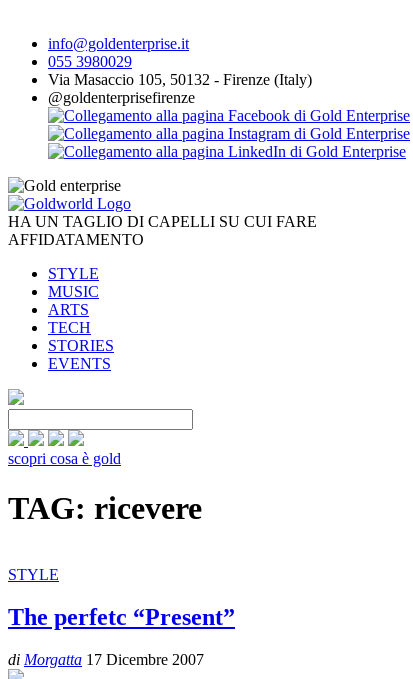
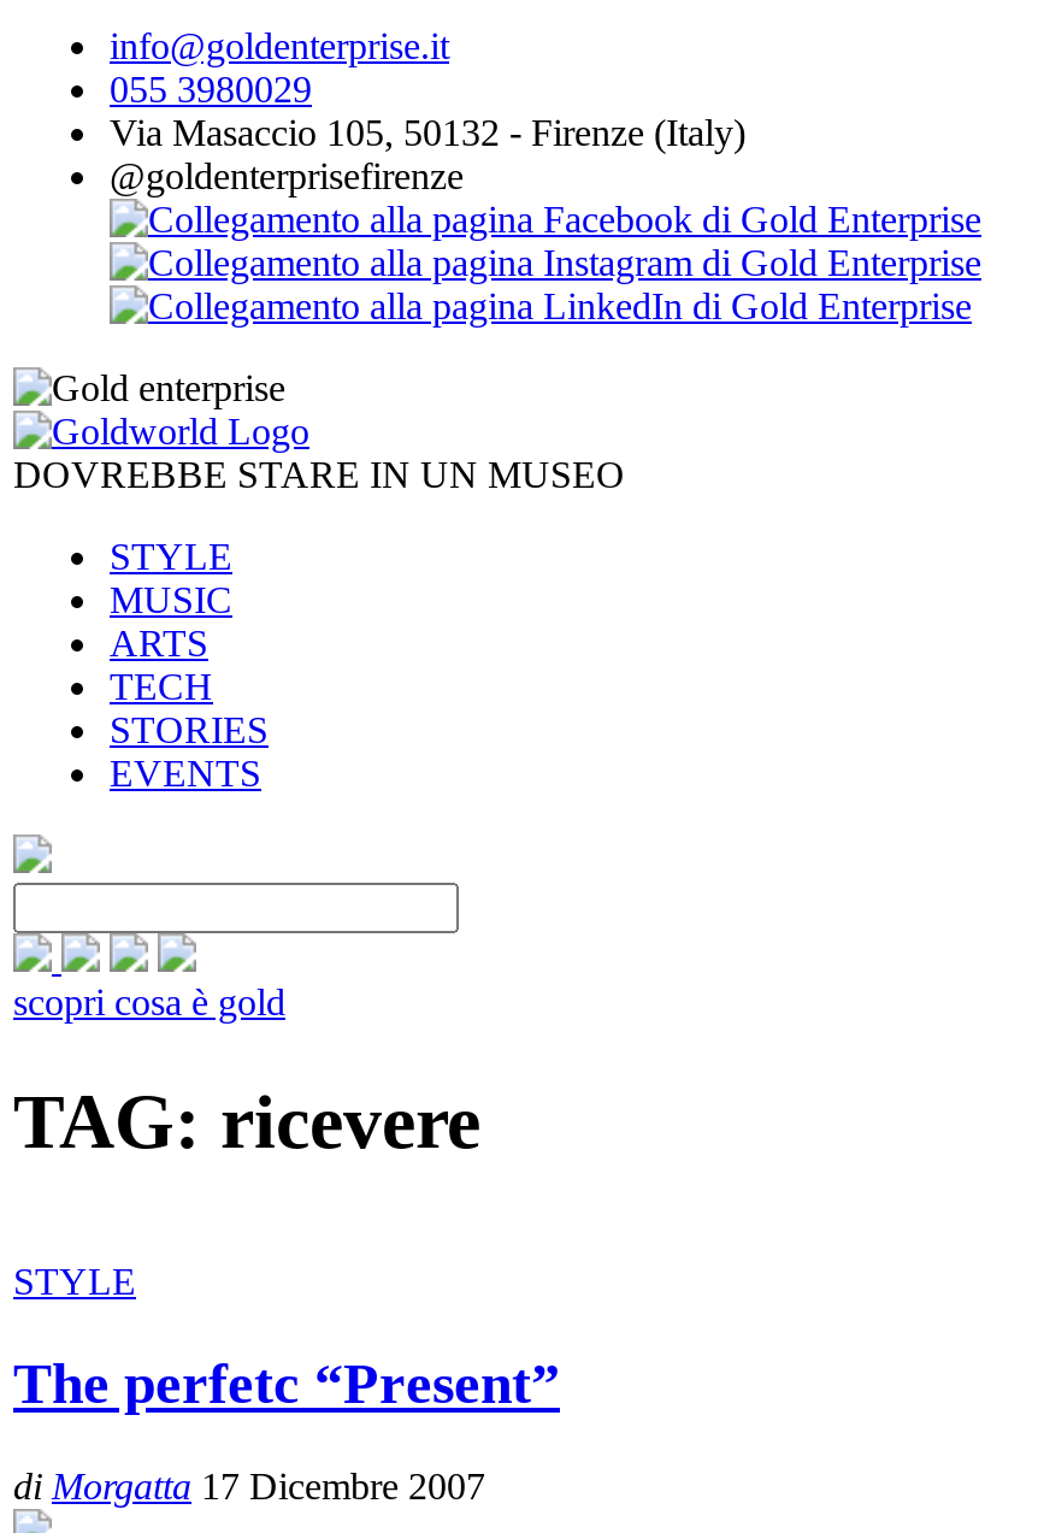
[8,213,317,248] HA UN TAGLIO DI CAPELLI SU CUI FARE | AFFIDATAMENTO -> [13,454,625,495] DOVREBBE STARE IN UN MUSEO

